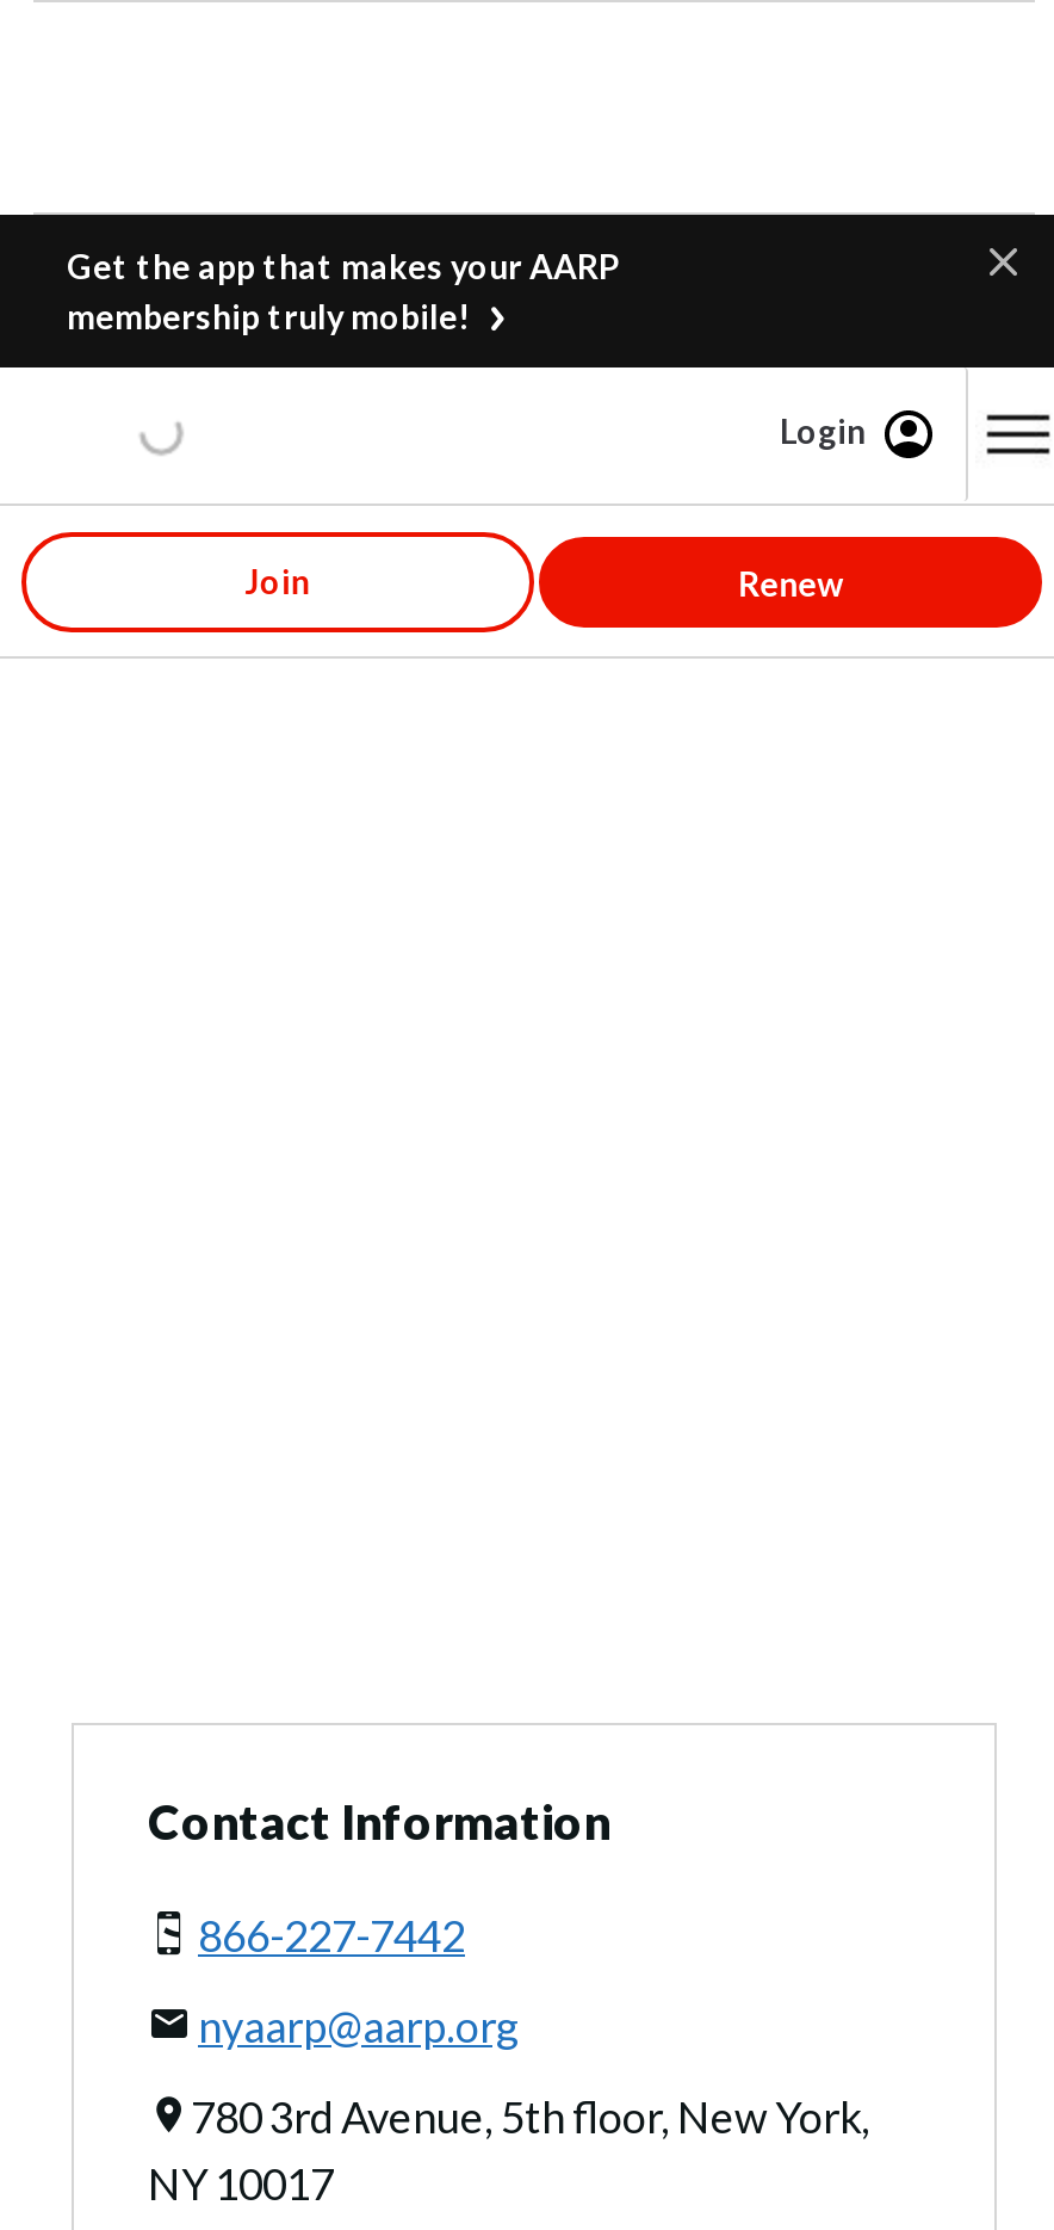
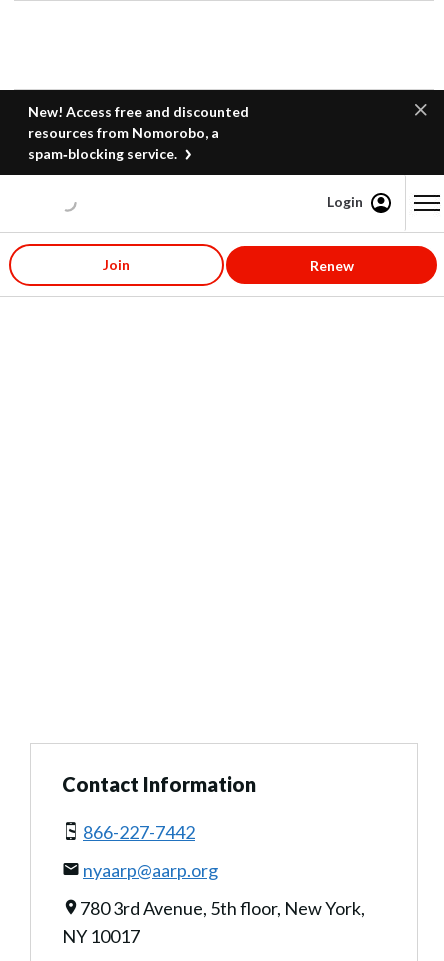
[67,246,620,336] Get the app that makes your AARP | membership truly mobile! -> [28,103,249,162] New! Access free and discounted | resources from Nomorobo, a | spam‑blocking service.

